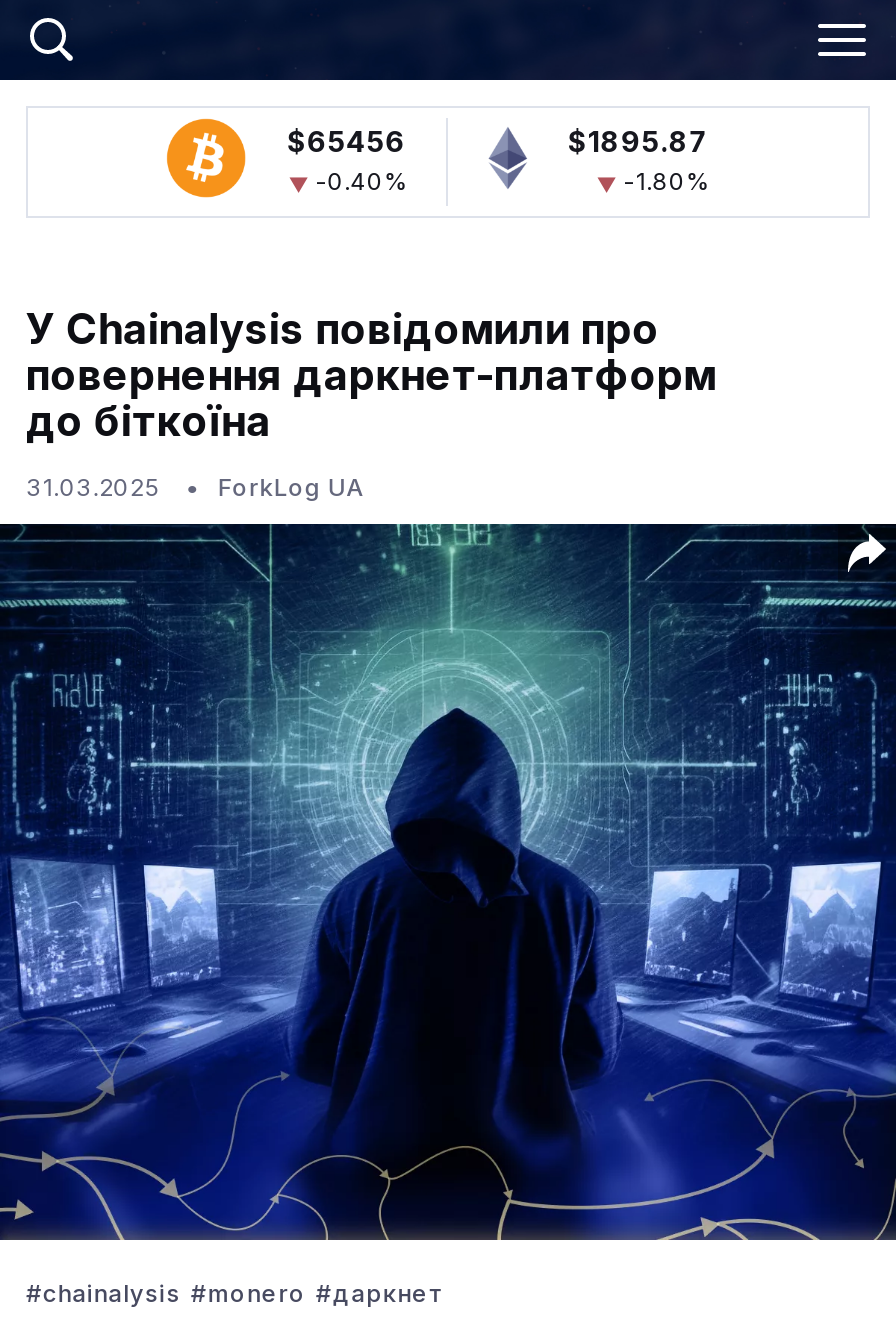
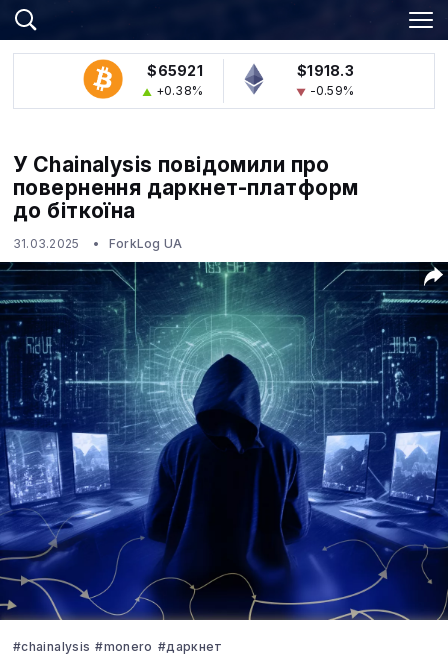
[287,124,406,158] $65456 -> [147,62,203,79] $65921
[568,124,708,158] $1895.87 -> [297,62,354,79] $1918.3
[315,166,406,196] -0.40% -> [155,83,203,98] +0.38%
[623,166,708,196] -1.80% -> [309,83,354,98] -0.59%

